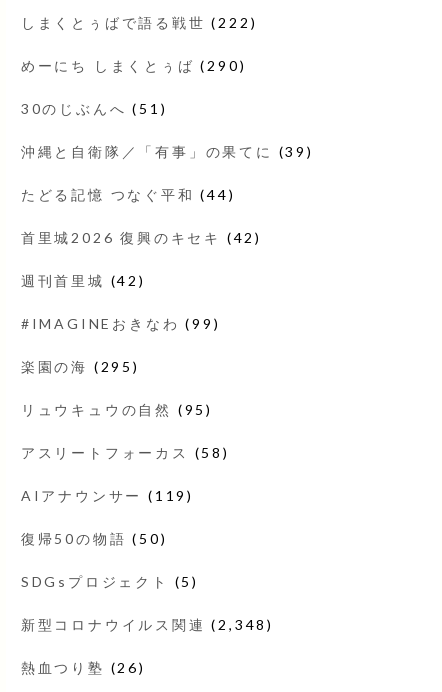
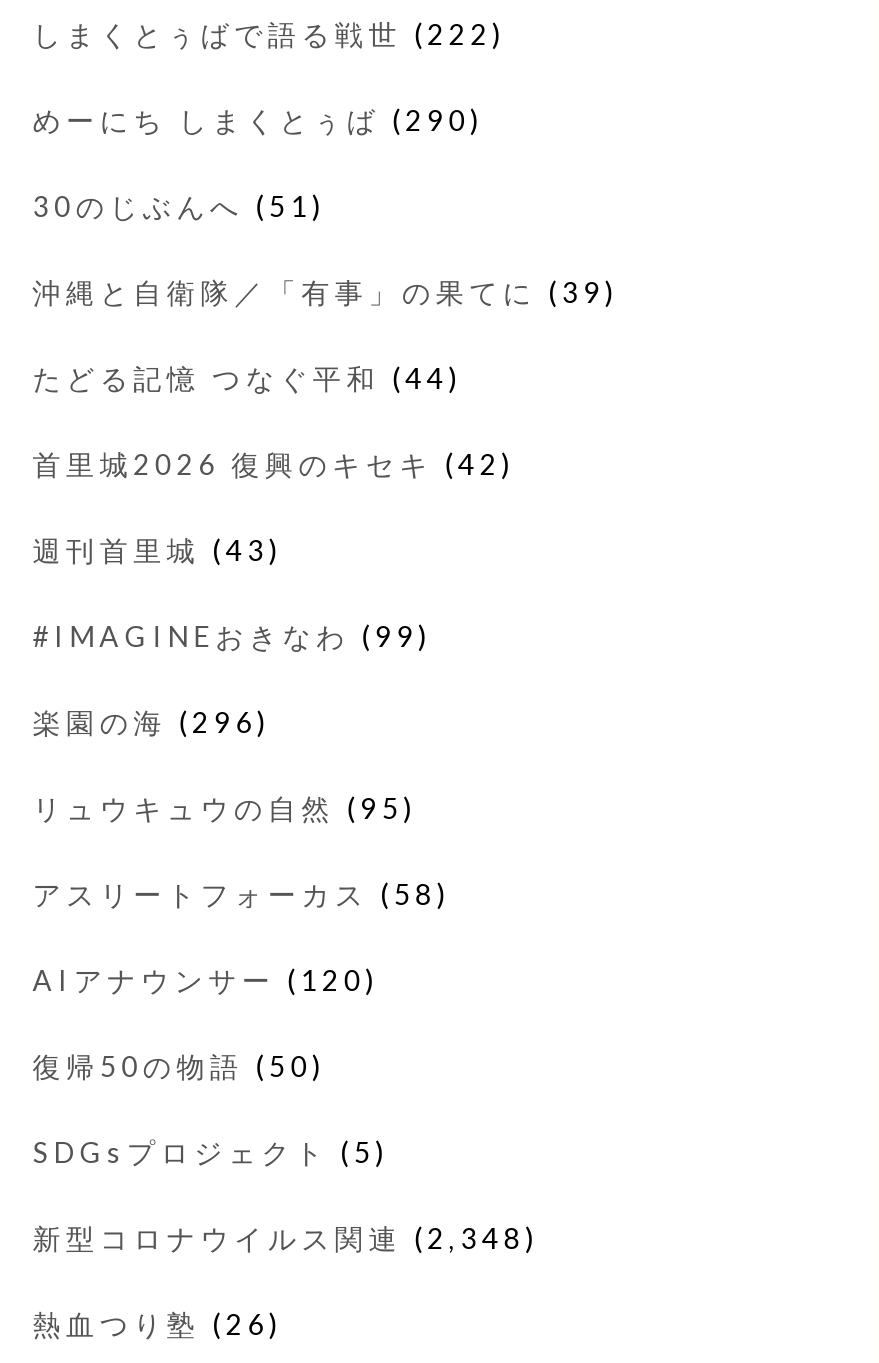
[21,272,146,289] 週刊首里城(42) -> [32,533,282,567] 週刊首里城(43)
[21,358,140,375] 楽園の海(295) -> [32,705,270,739] 楽園の海(296)
[21,487,194,504] AIアナウンサー(119) -> [32,963,379,997] AIアナウンサー(120)

